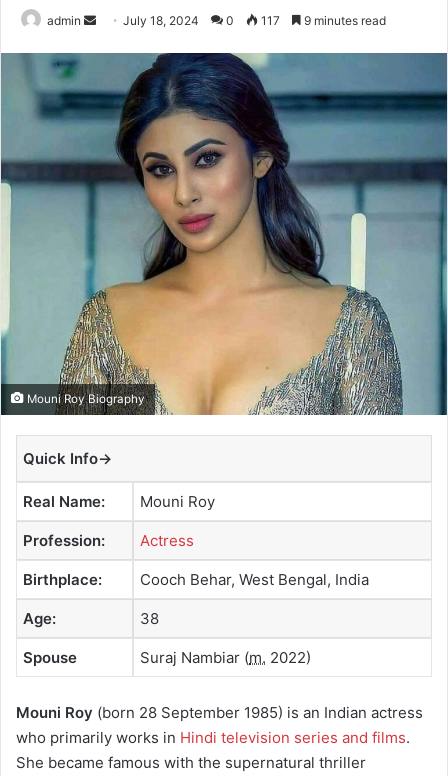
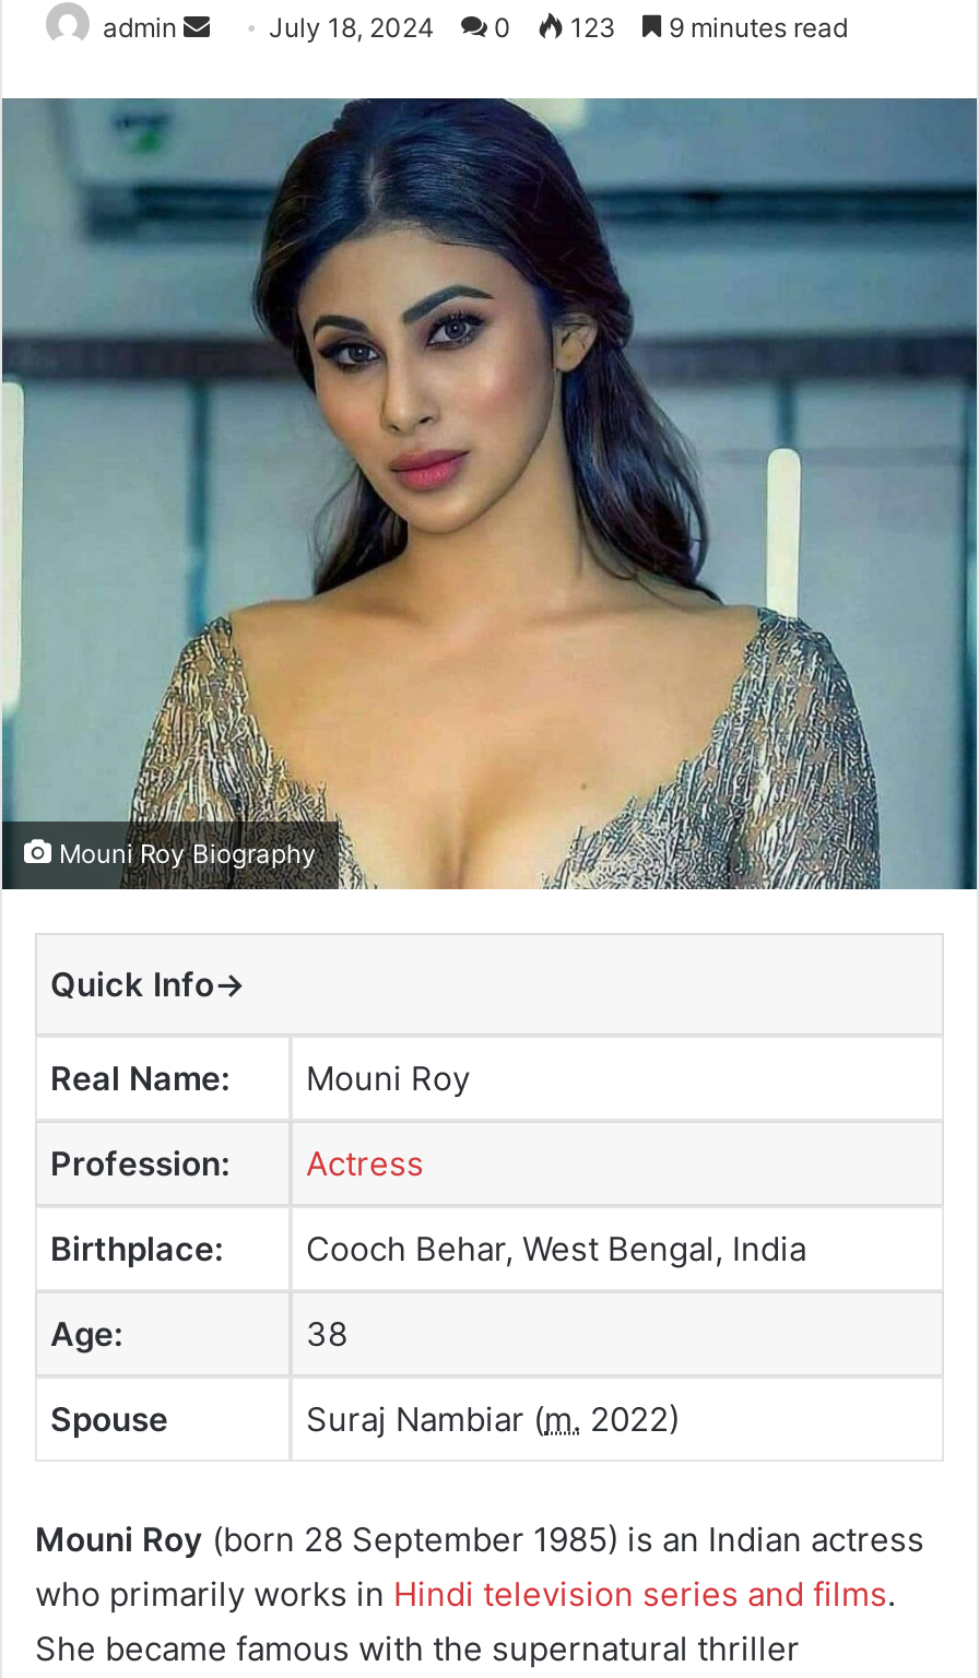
[258,13,280,28] 117 -> [564,11,616,44] 123

